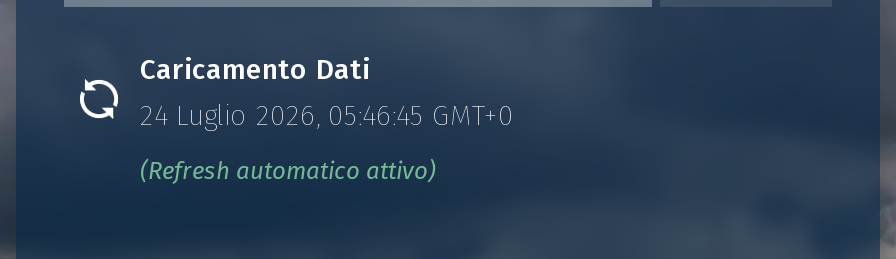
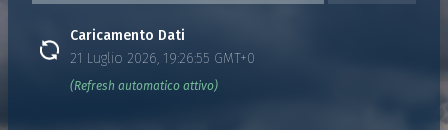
[140,99,514,133] 24 Luglio 2026, 05:46:45 GMT+0 -> [70,50,255,67] 21 Luglio 2026, 19:26:55 GMT+0

